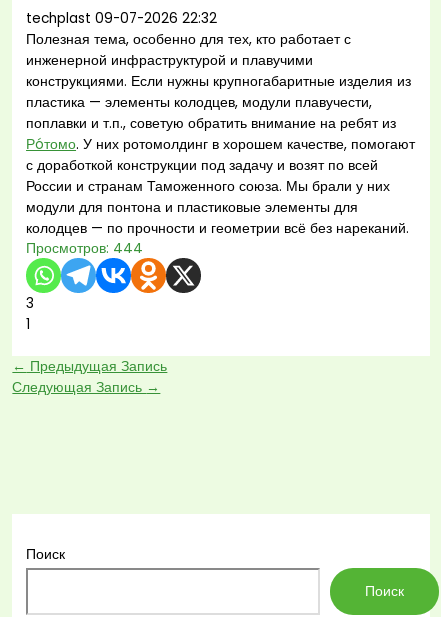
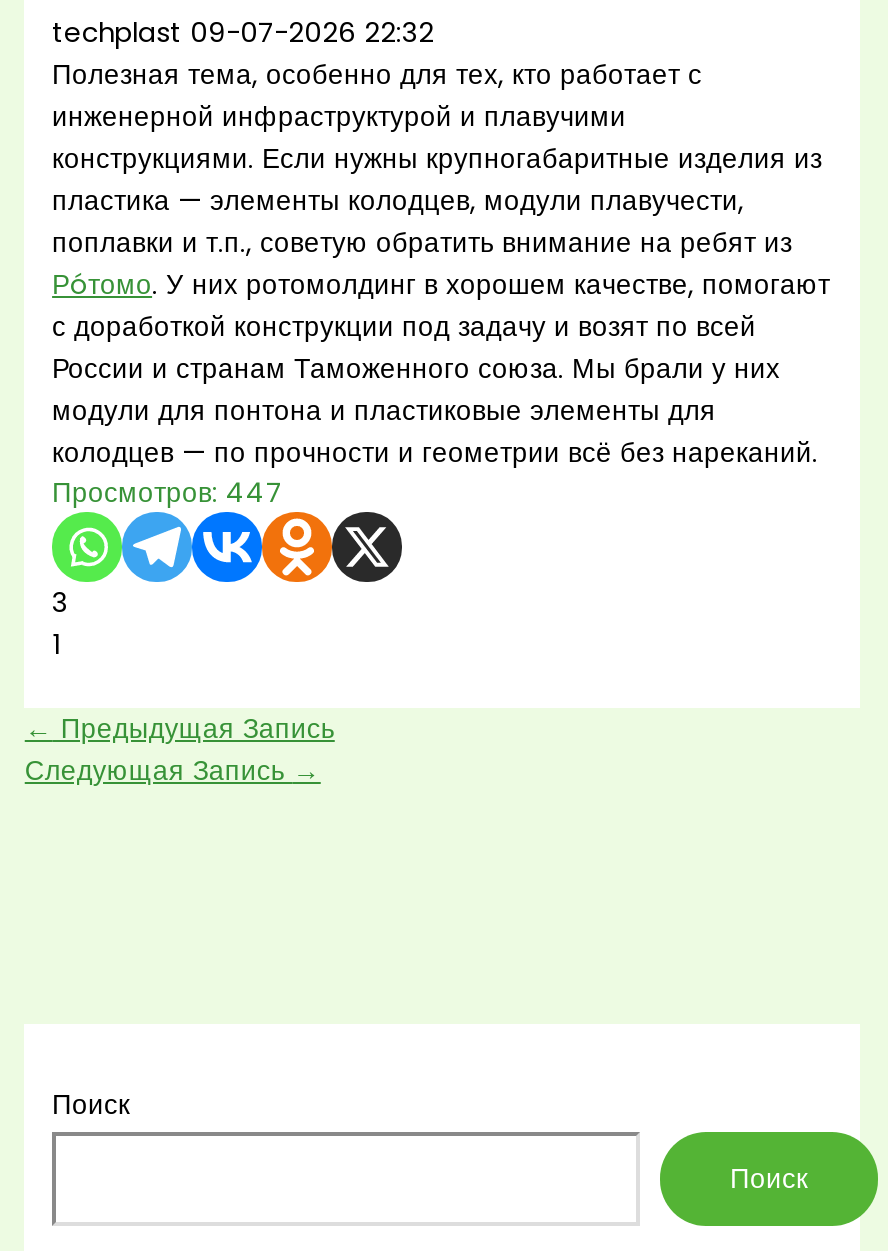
[26,239,143,258] Просмотров: 444 -> [52,474,282,512] Просмотров: 447

